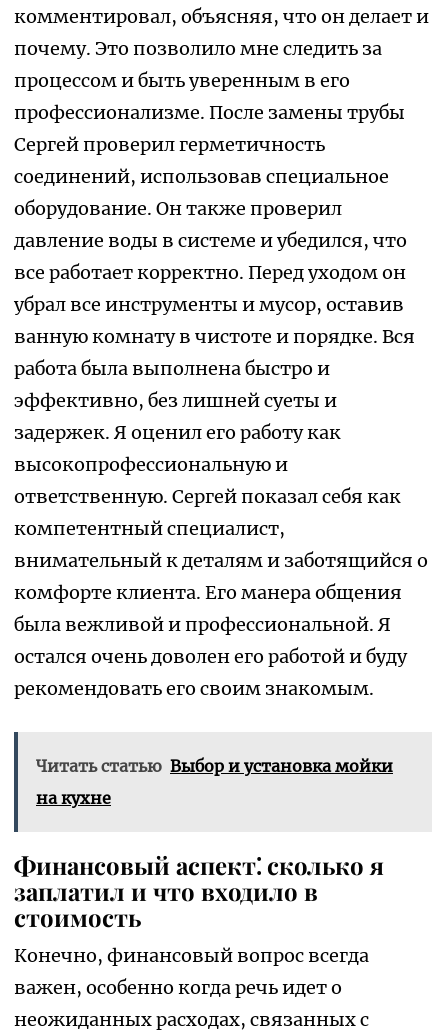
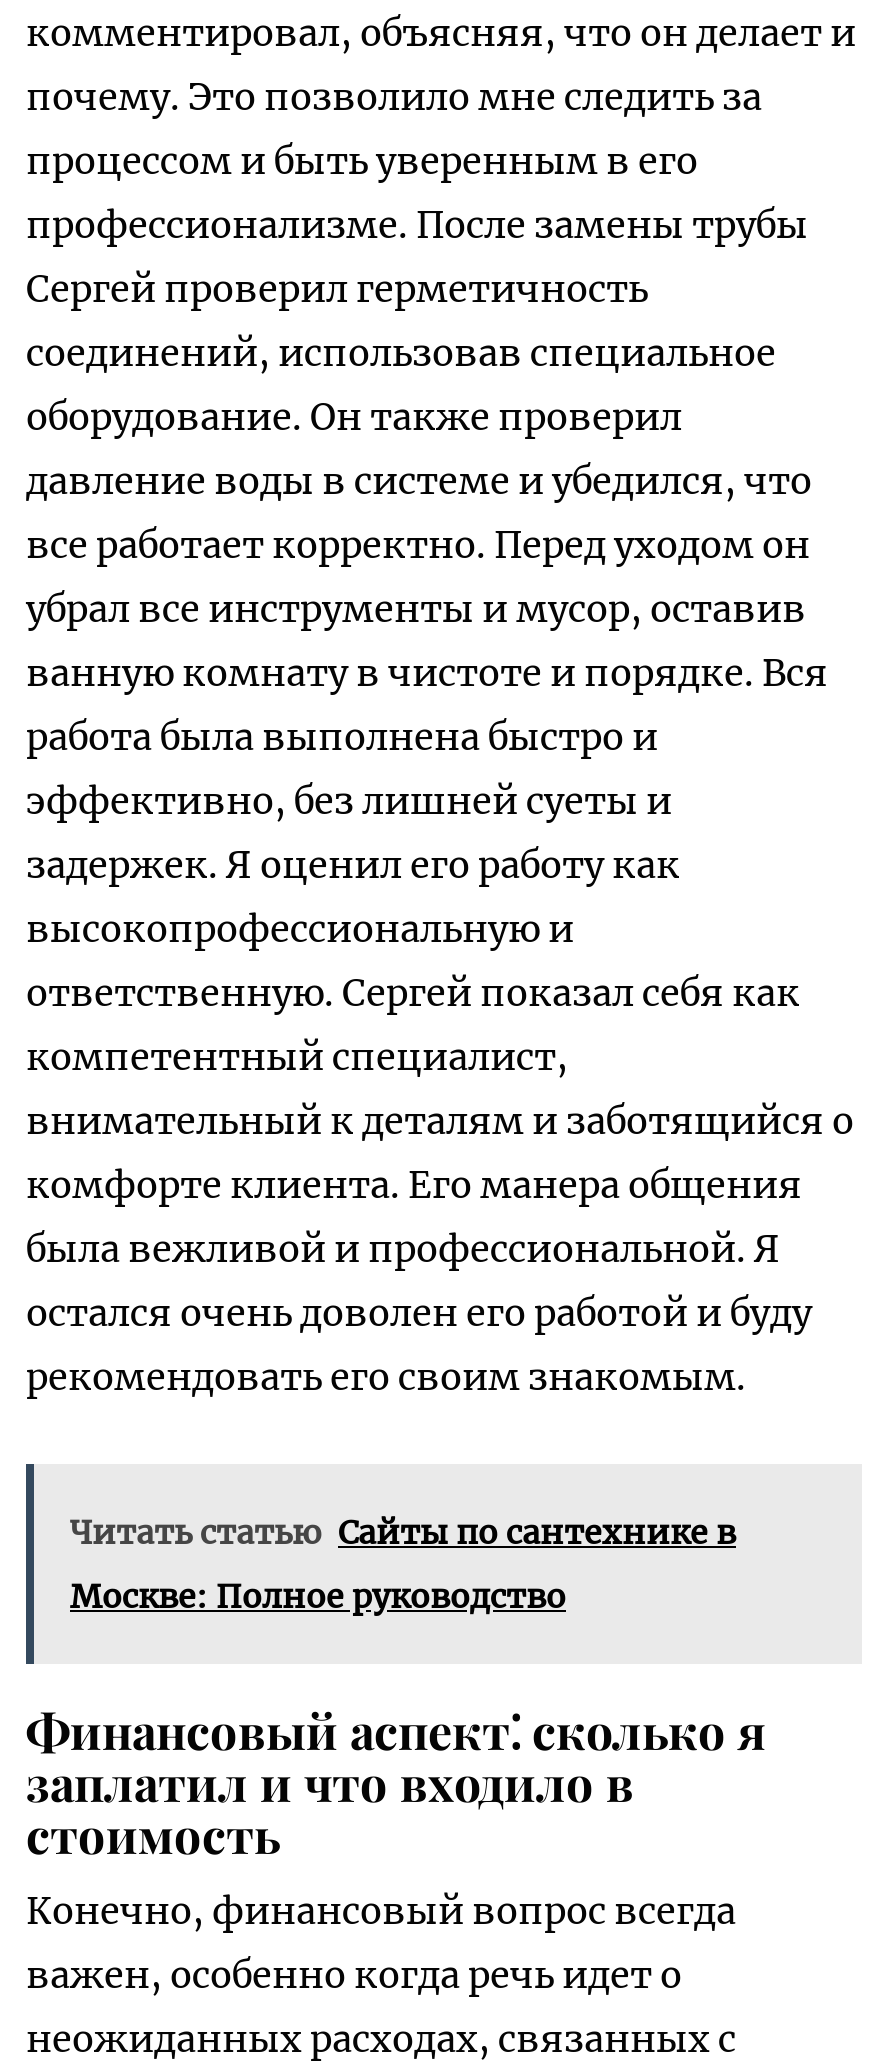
[36,756,393,776] Читать статью Выбор и установка мойки -> [70,1512,736,1552] Читать статью Сайты по сантехнике в
[36,788,111,808] на кухне -> [70,1576,566,1616] Москве: Полное руководство

